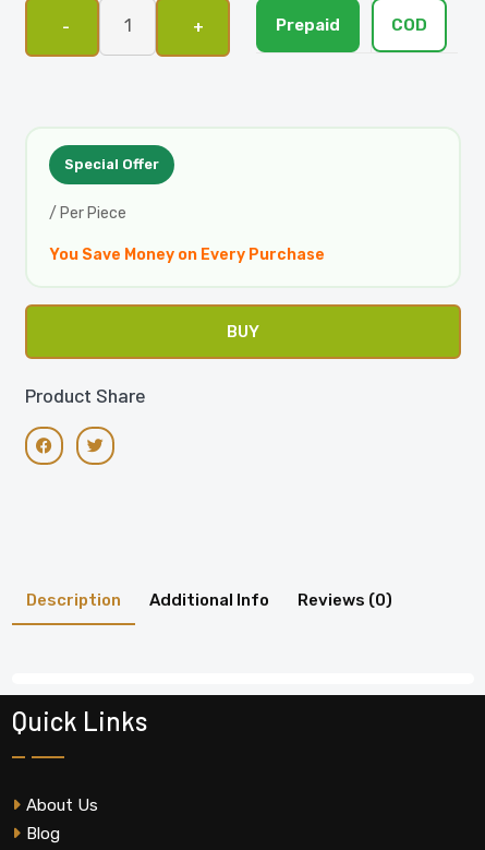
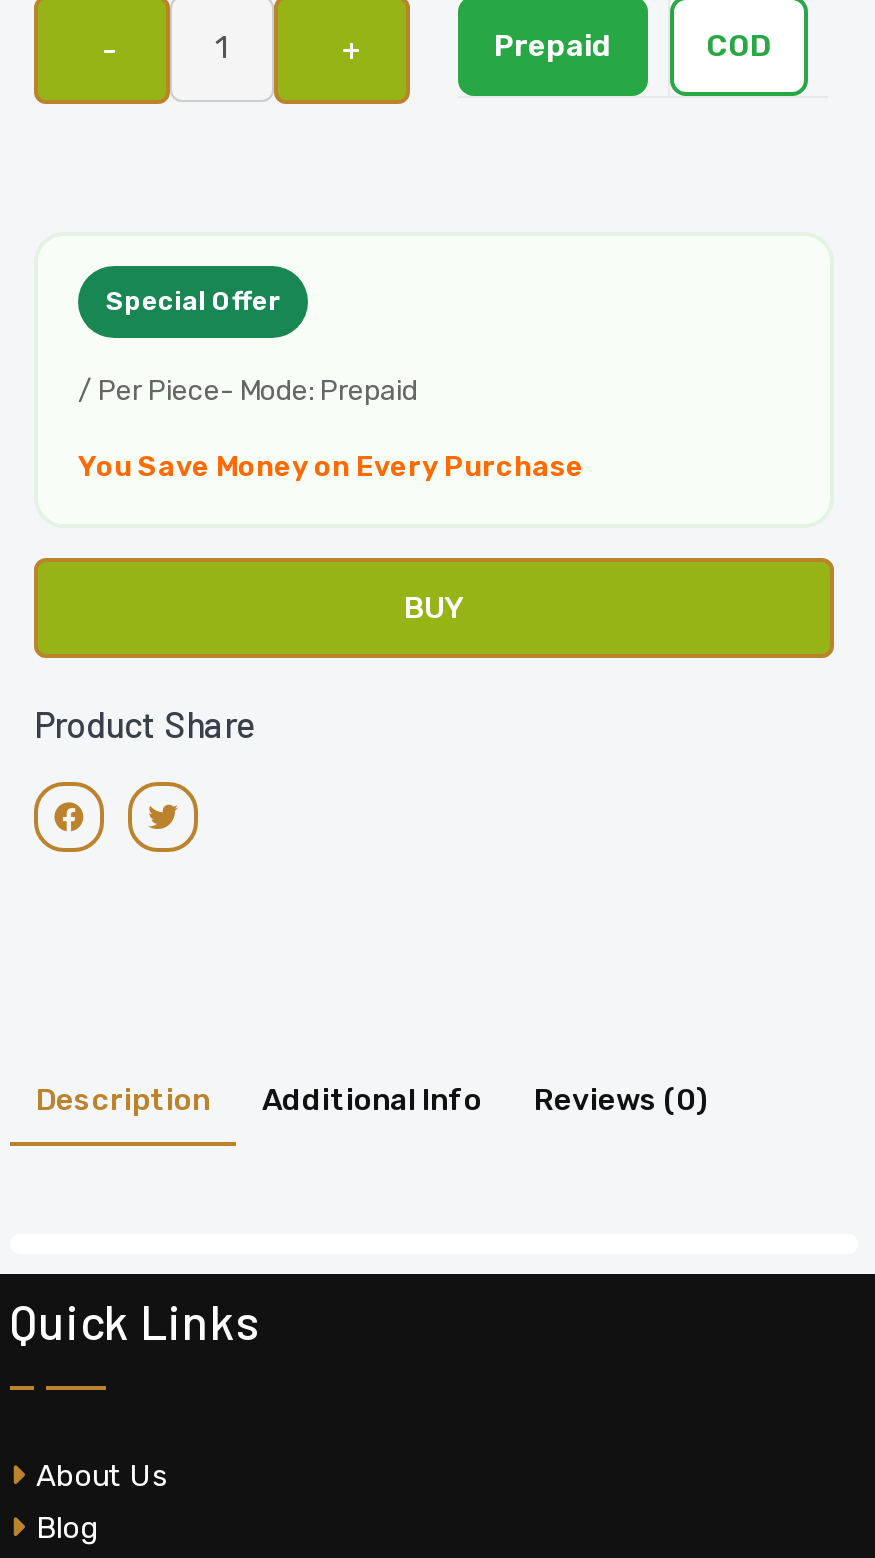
[49,204,126,223] / Per Piece -> [78,374,418,408] / Per Piece- Mode: Prepaid

